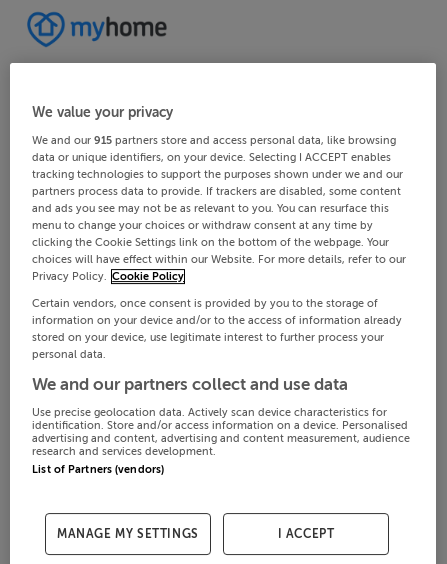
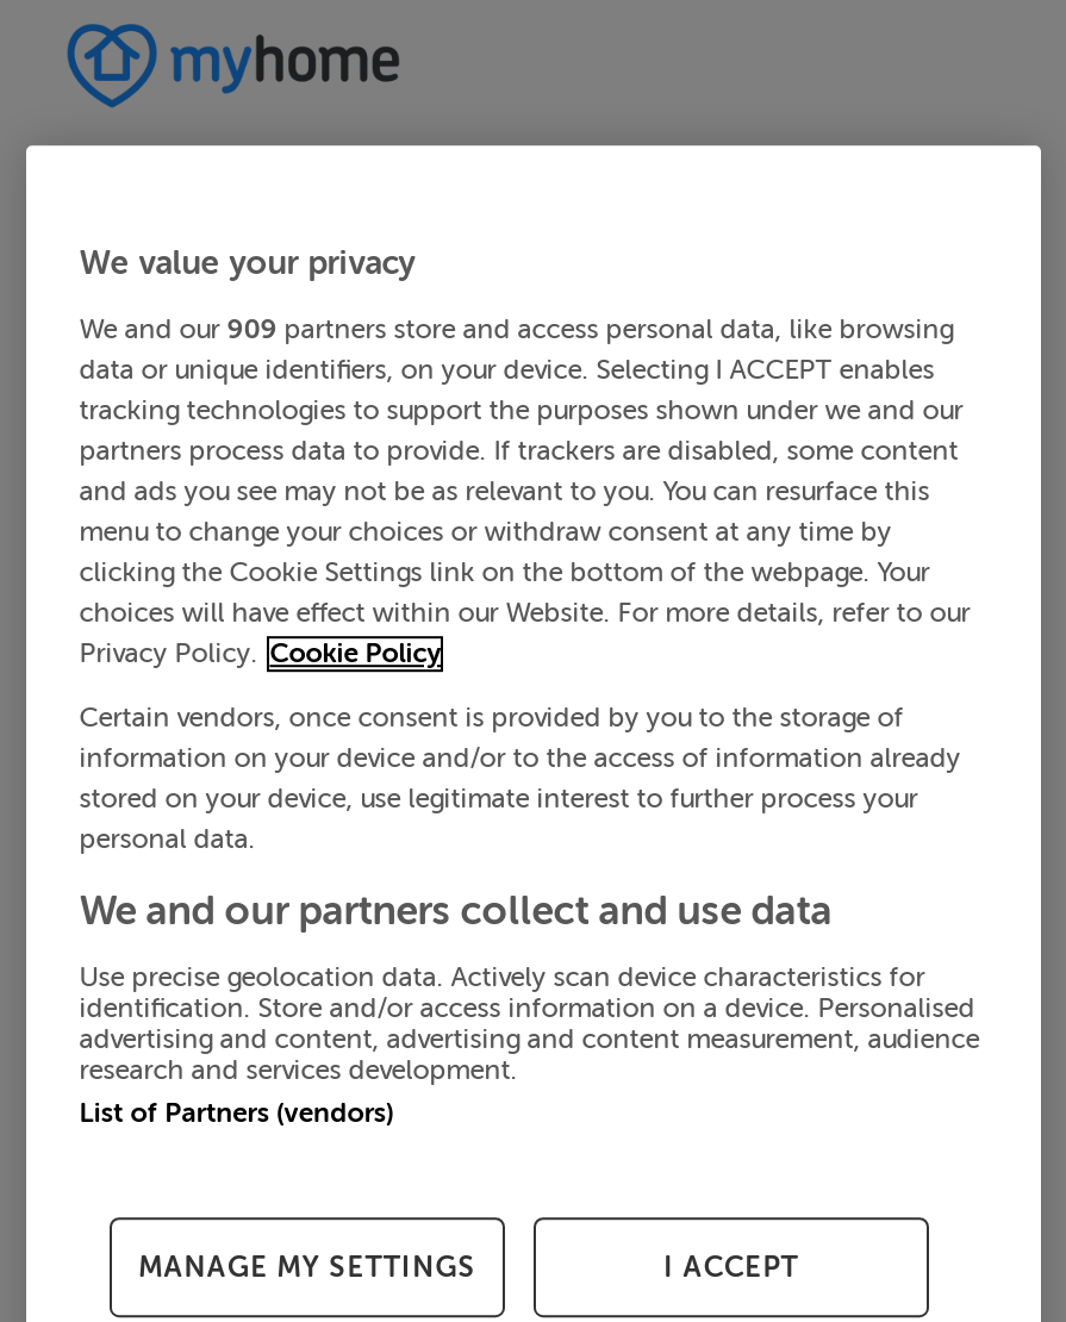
[32,134,396,147] We and our 915 partners store and access personal data, like browsing -> [79,316,953,347] We and our 909 partners store and access personal data, like browsing

